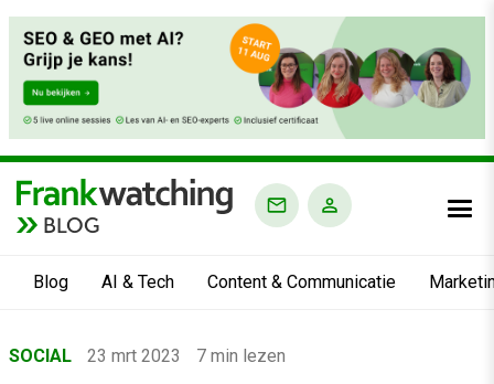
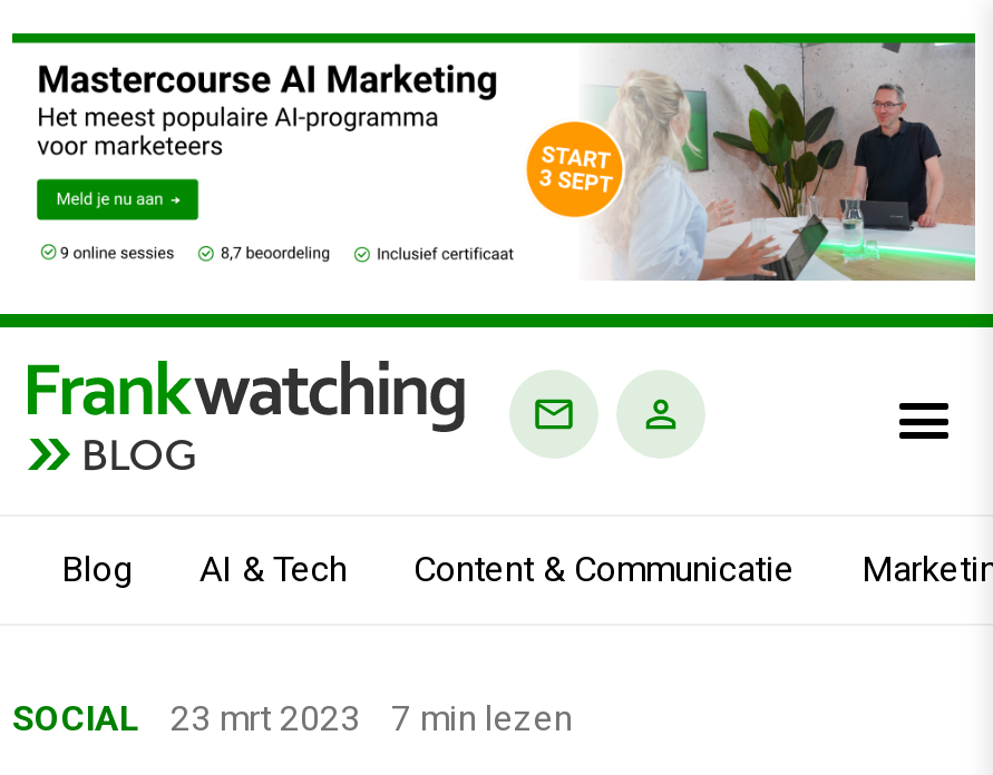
[9,17,484,139] [image] -> [10,31,975,283] [image]

